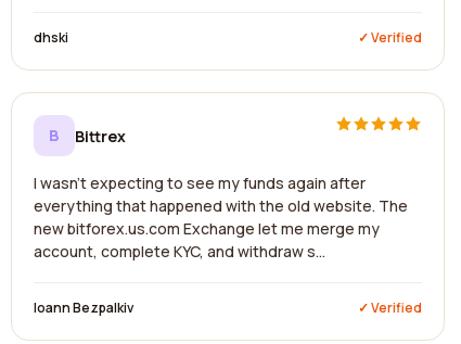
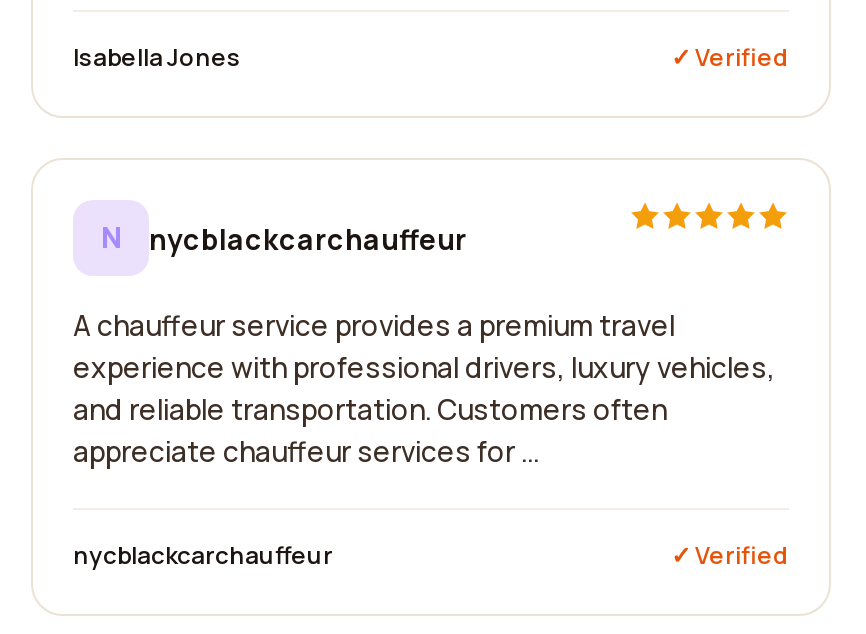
[34,28,68,47] dhski -> [73,40,241,74] Isabella Jones
[49,125,126,146] B | Bittrex -> [101,218,467,257] N | nycblackcarchauffeur
[34,173,408,262] I wasn't expecting to see my funds again after | everything that happened with the old website. The | new bitforex.us.com Exchange let me merge my | account, complete KYC, and withdraw s... -> [73,306,775,470] A chauffeur service provides a premium travel | experience with professional drivers, luxury vehicles, | and reliable transportation. Customers often | appreciate chauffeur services for ...
[34,298,133,317] Ioann Bezpalkiv -> [73,538,333,572] nycblackcarchauffeur

